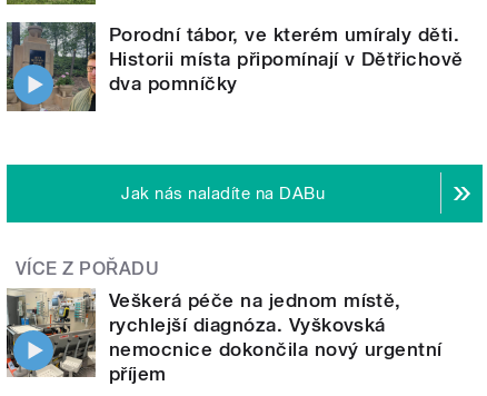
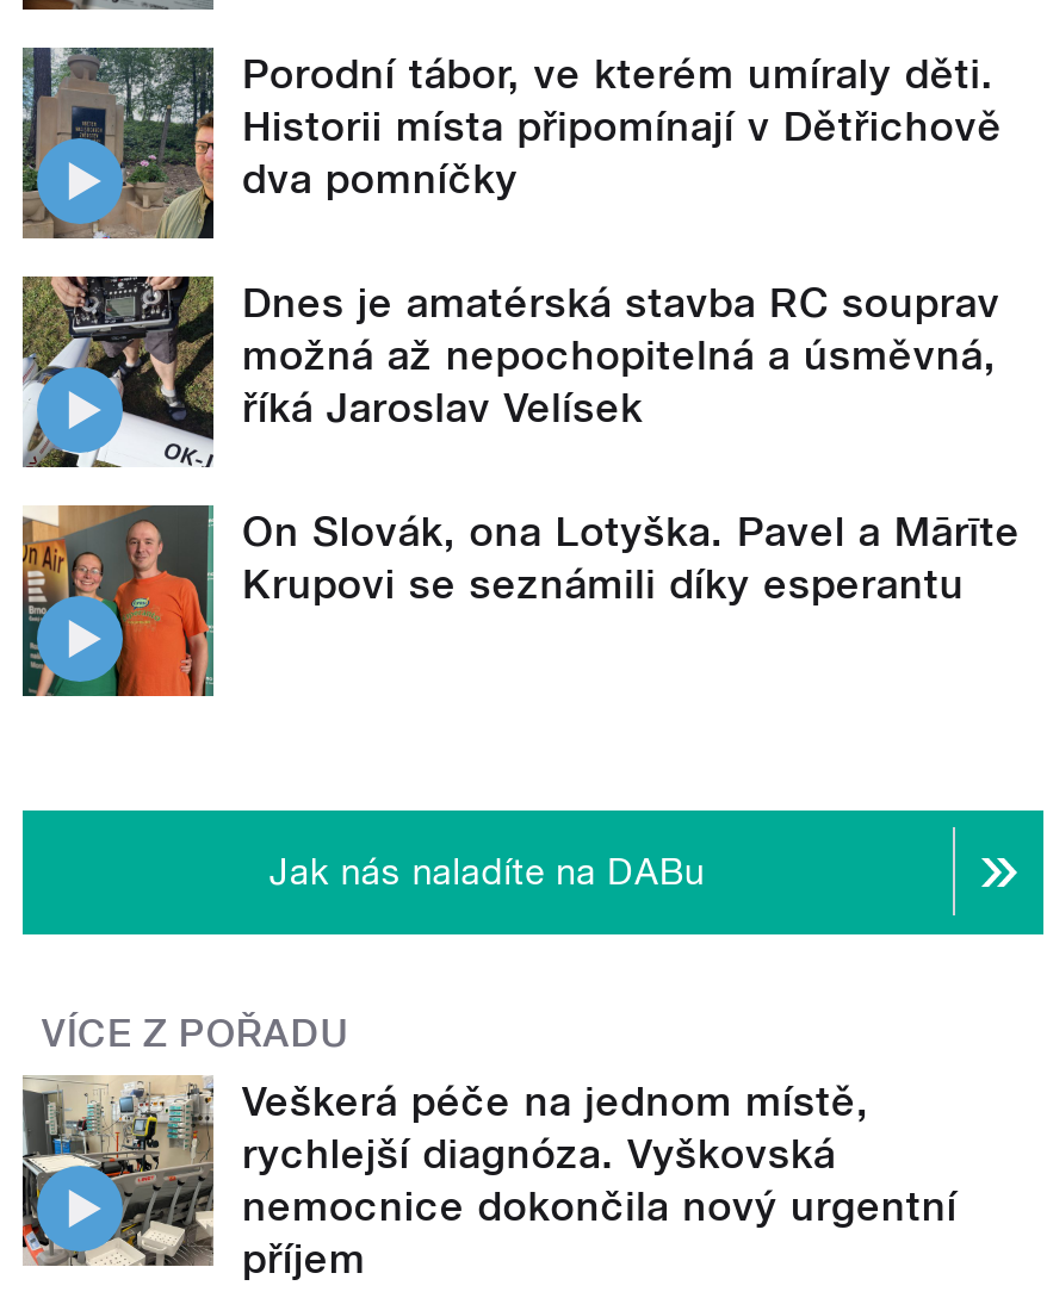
none -> [23,274,1020,607] [image] | Dnes je amatérská stavba RC souprav | možná až nepochopitelná a úsměvná, | říká Jaroslav Velísek | On Slovák, ona Lotyška. Pavel a Mārīte | Krupovi se seznámili díky esperantu
none -> [23,505,213,698] [image]

